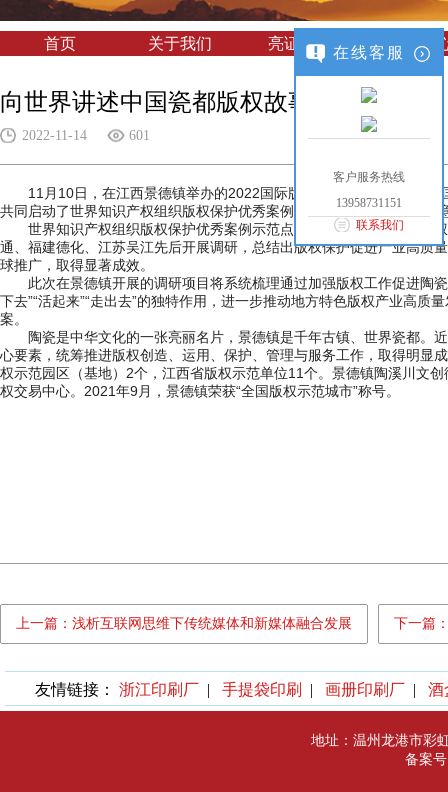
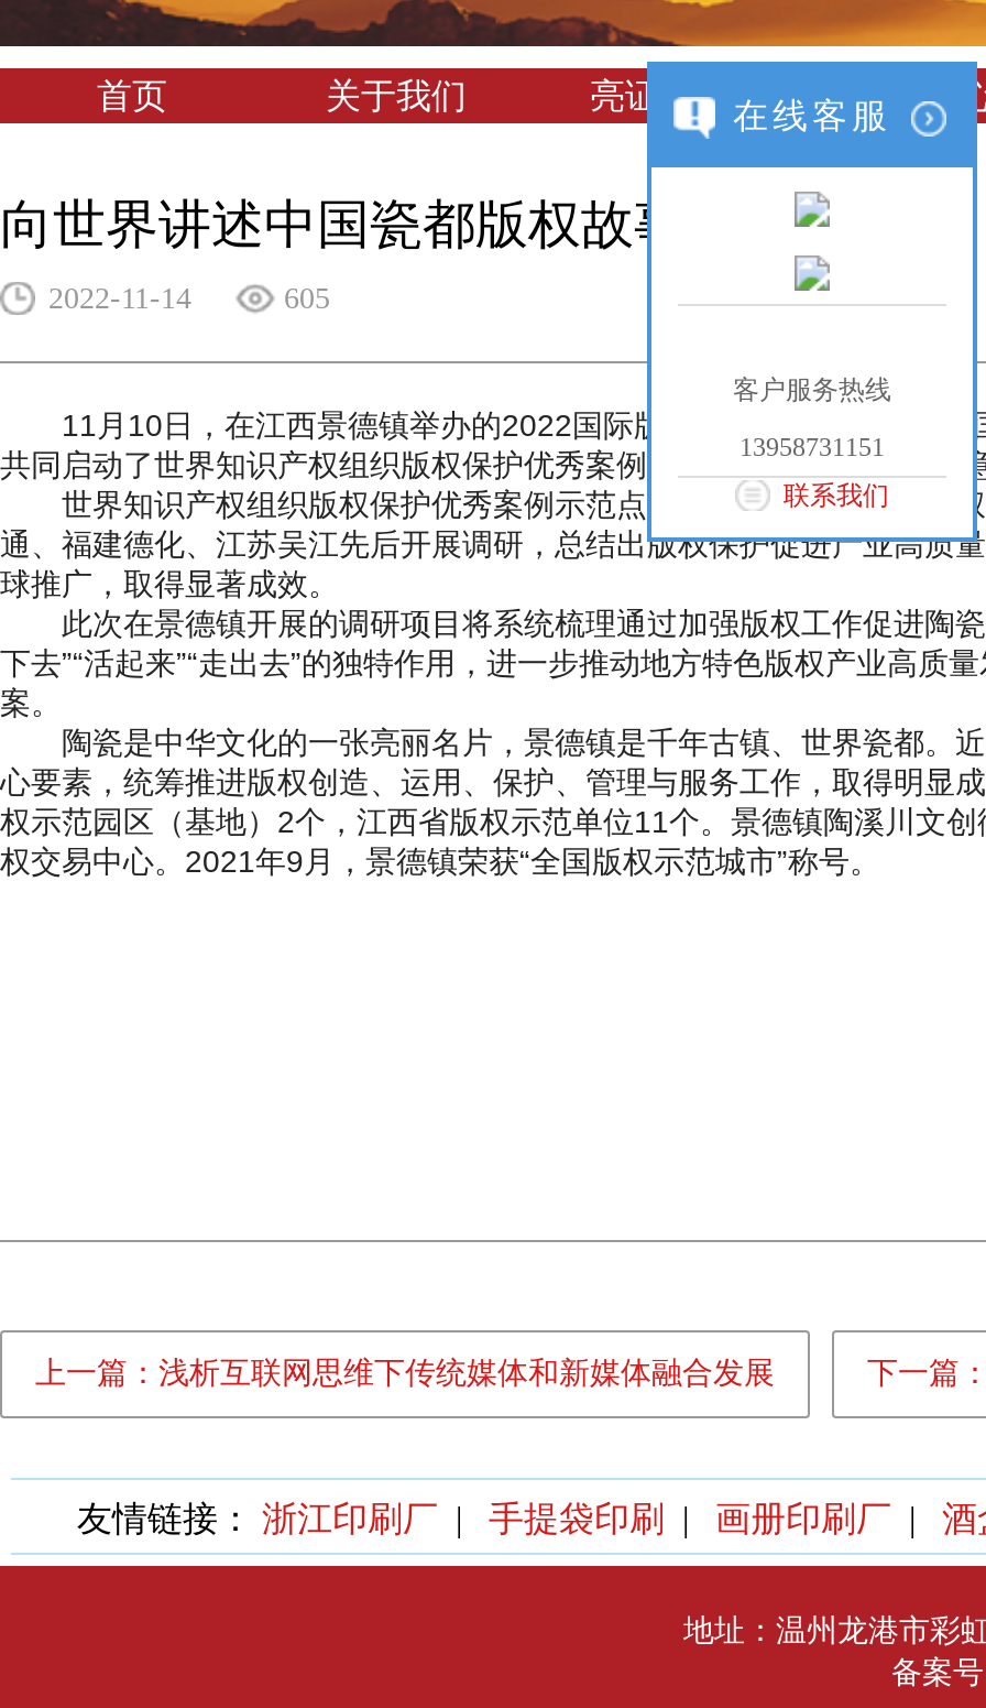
[129,128,150,143] 601 -> [284,282,330,315] 605

